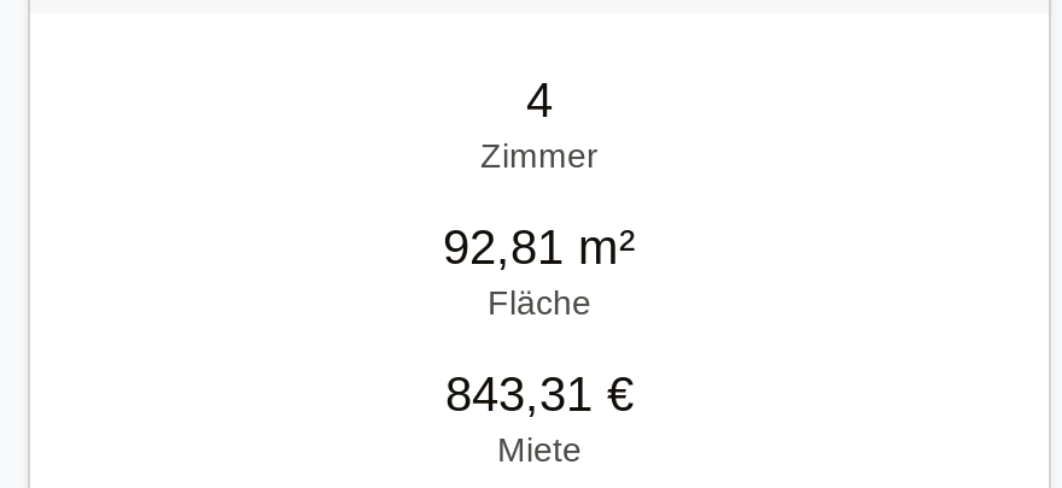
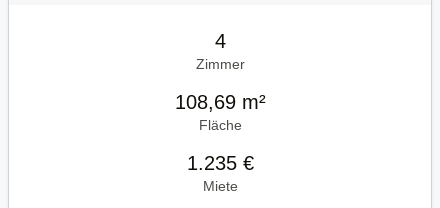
[443,220,636,273] 92,81 m² -> [174,91,265,113] 108,69 m²
[445,367,634,420] 843,31 € -> [186,152,253,174] 1.235 €

